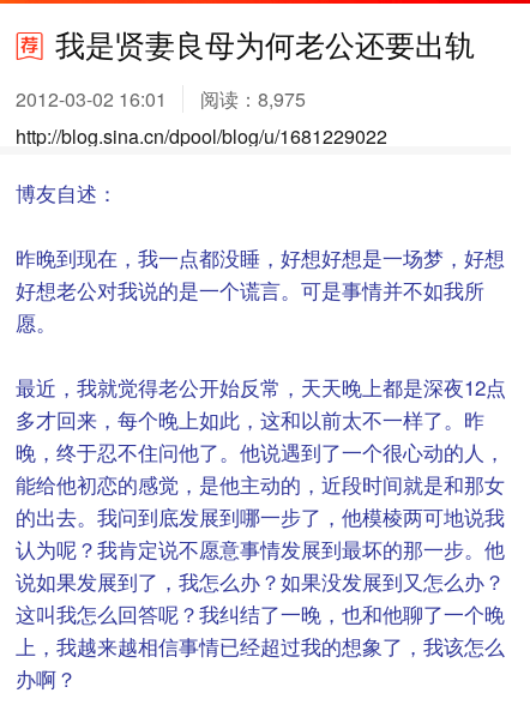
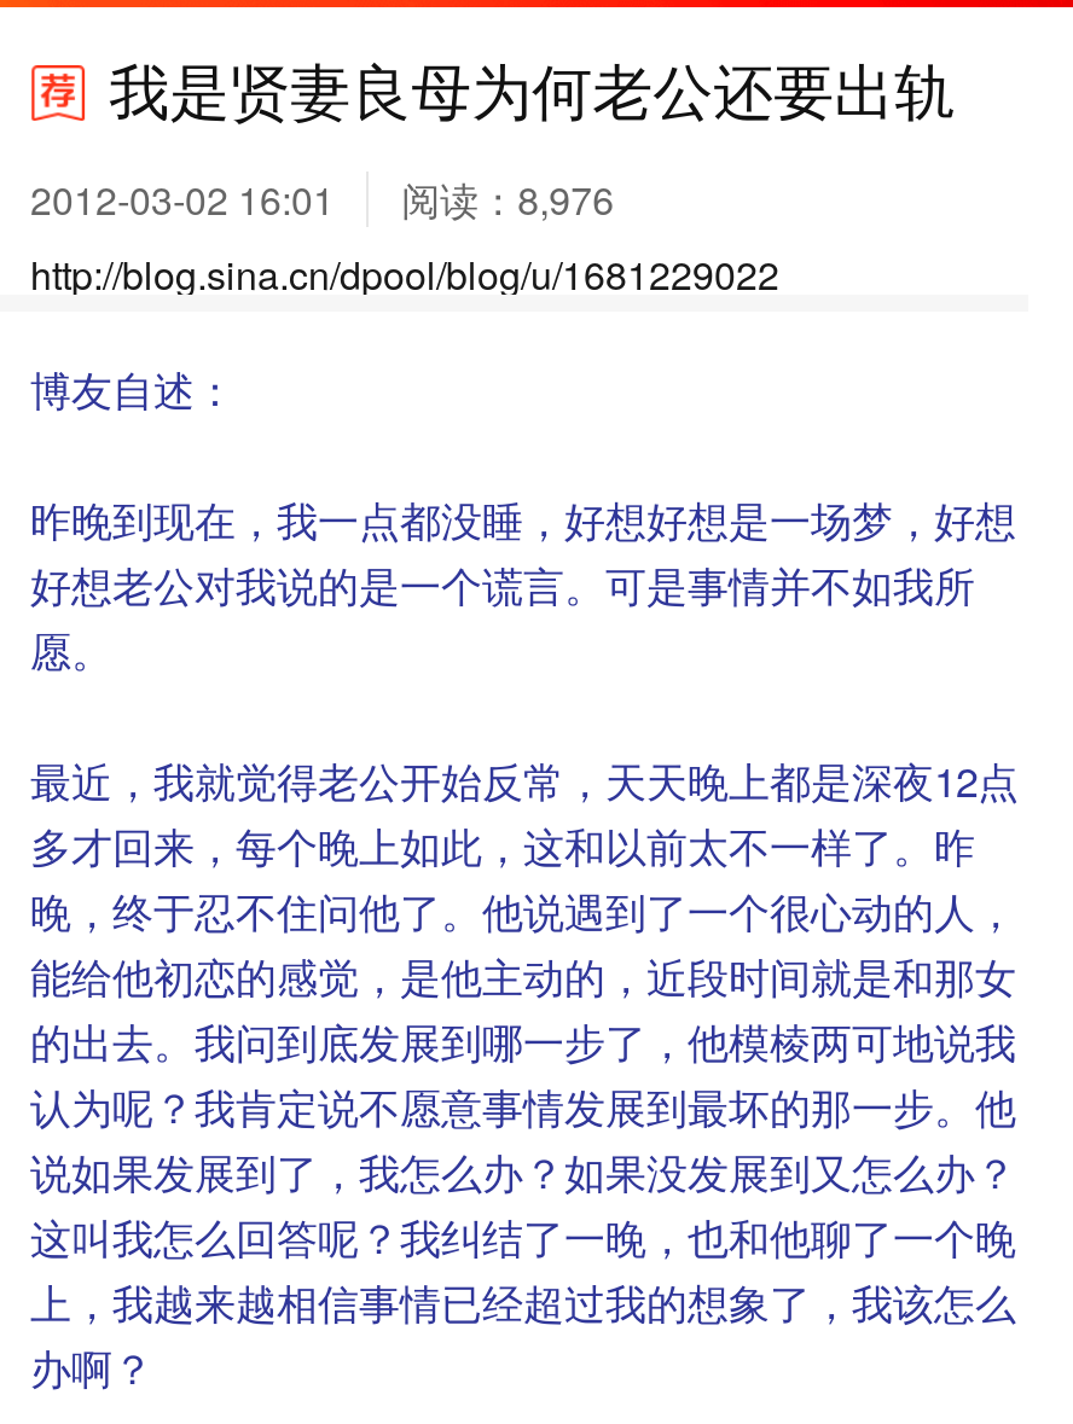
[16,85,305,113] 2012-03-02 16:01 阅读：8,975 -> [30,172,614,227] 2012-03-02 16:01 阅读：8,976

